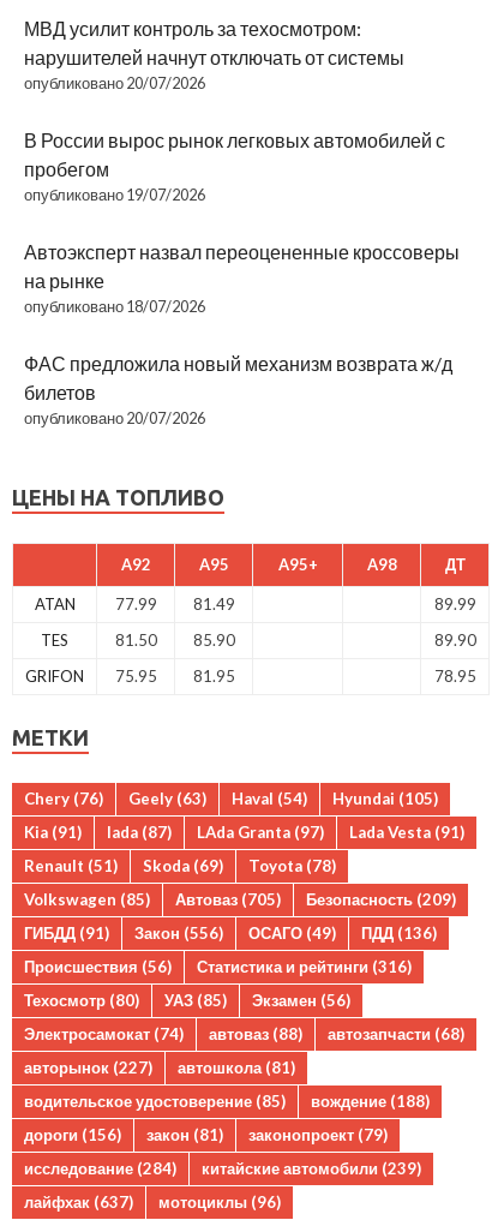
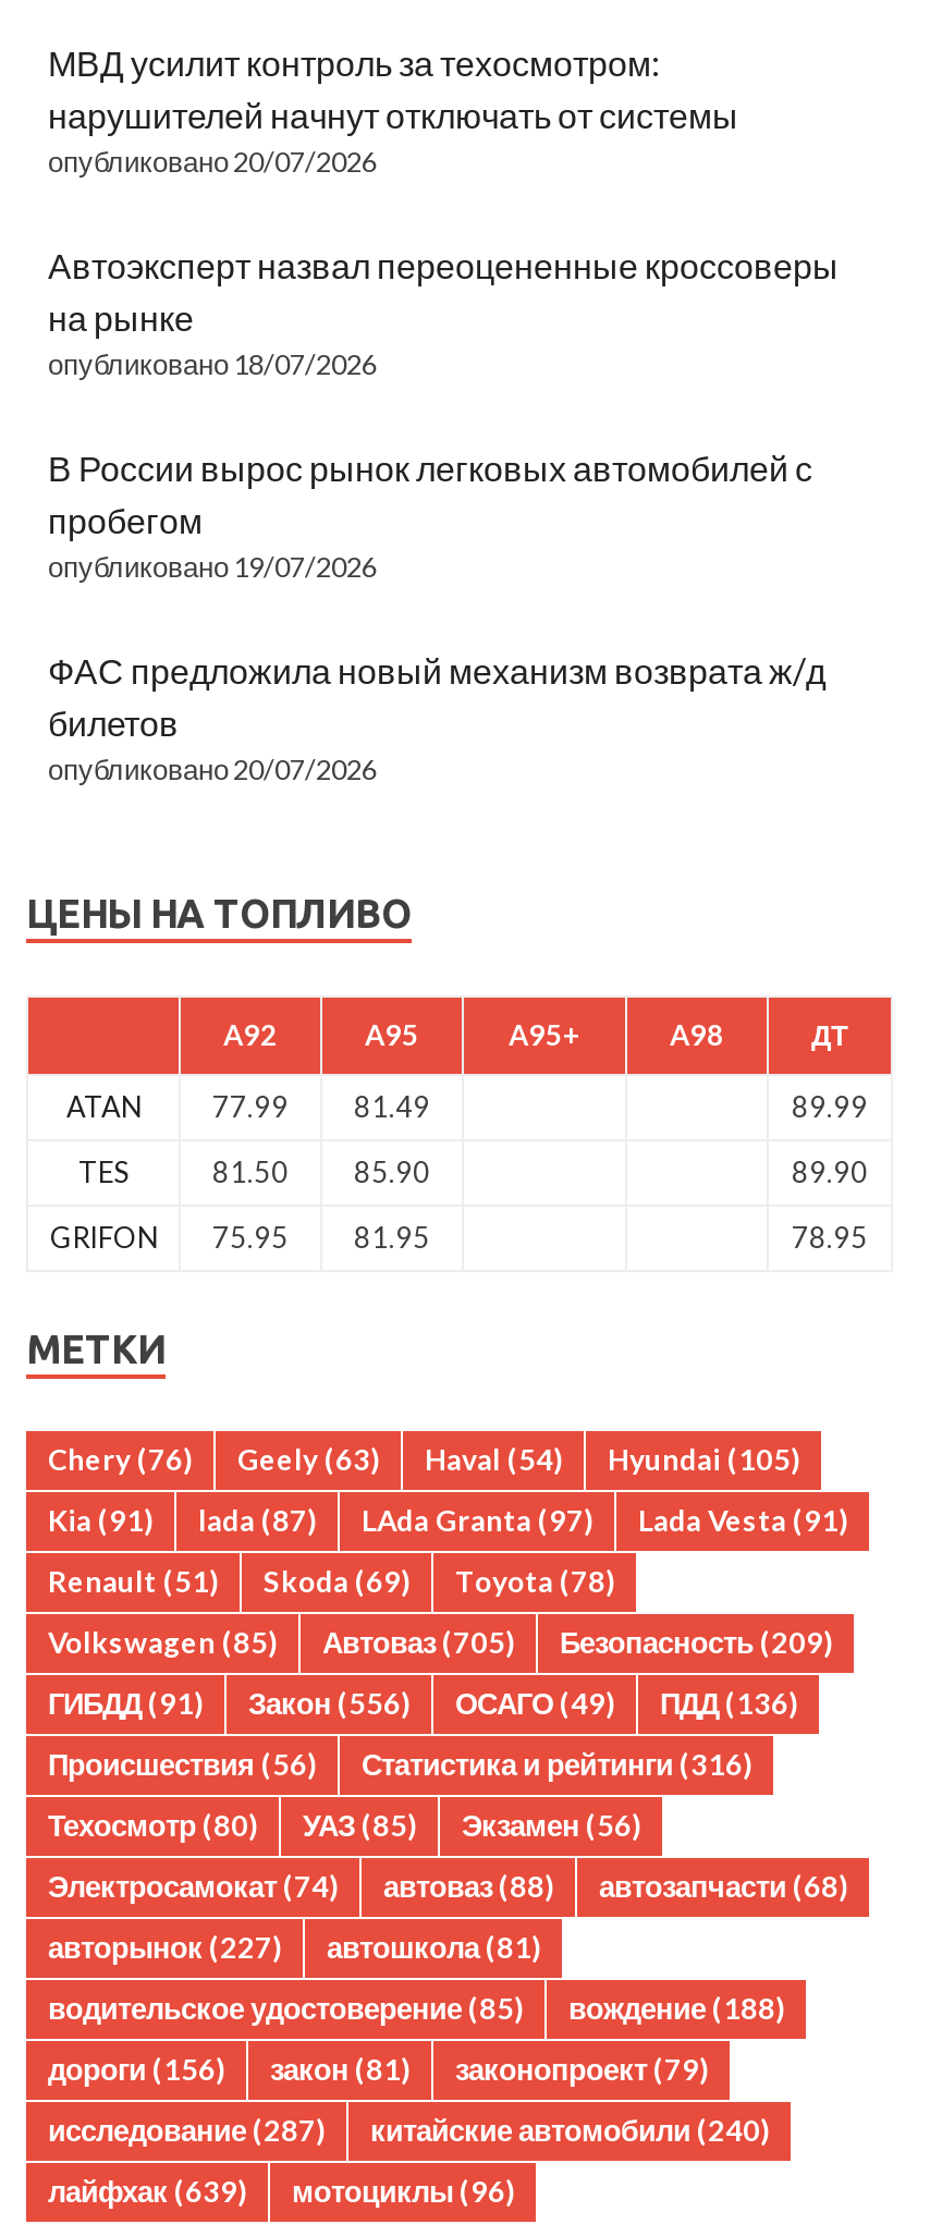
moved [24,129,445,205] -> [48,447,812,585]: В России вырос рынок легковых автомобилей с | пробегом | опубликовано 19/07/2026
moved [24,241,460,316] -> [48,245,839,382]: Автоэксперт назвал переоцененные кроссоверы | на рынке | опубликовано 18/07/2026
[24,1159,176,1178] исследование (284) -> [48,2114,325,2149] исследование (287)
[202,1159,421,1178] китайские автомобили (239) -> [370,2114,769,2149] китайские автомобили (240)
[24,1193,281,1212] лайфхак (637) мотоциклы (96) -> [48,2175,514,2210] лайфхак (639) мотоциклы (96)

